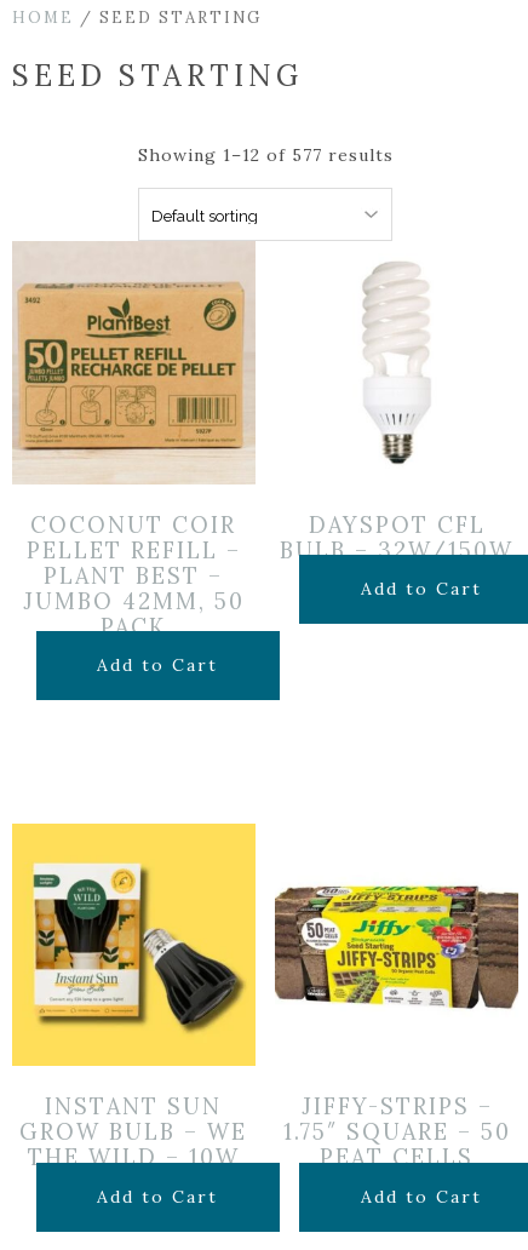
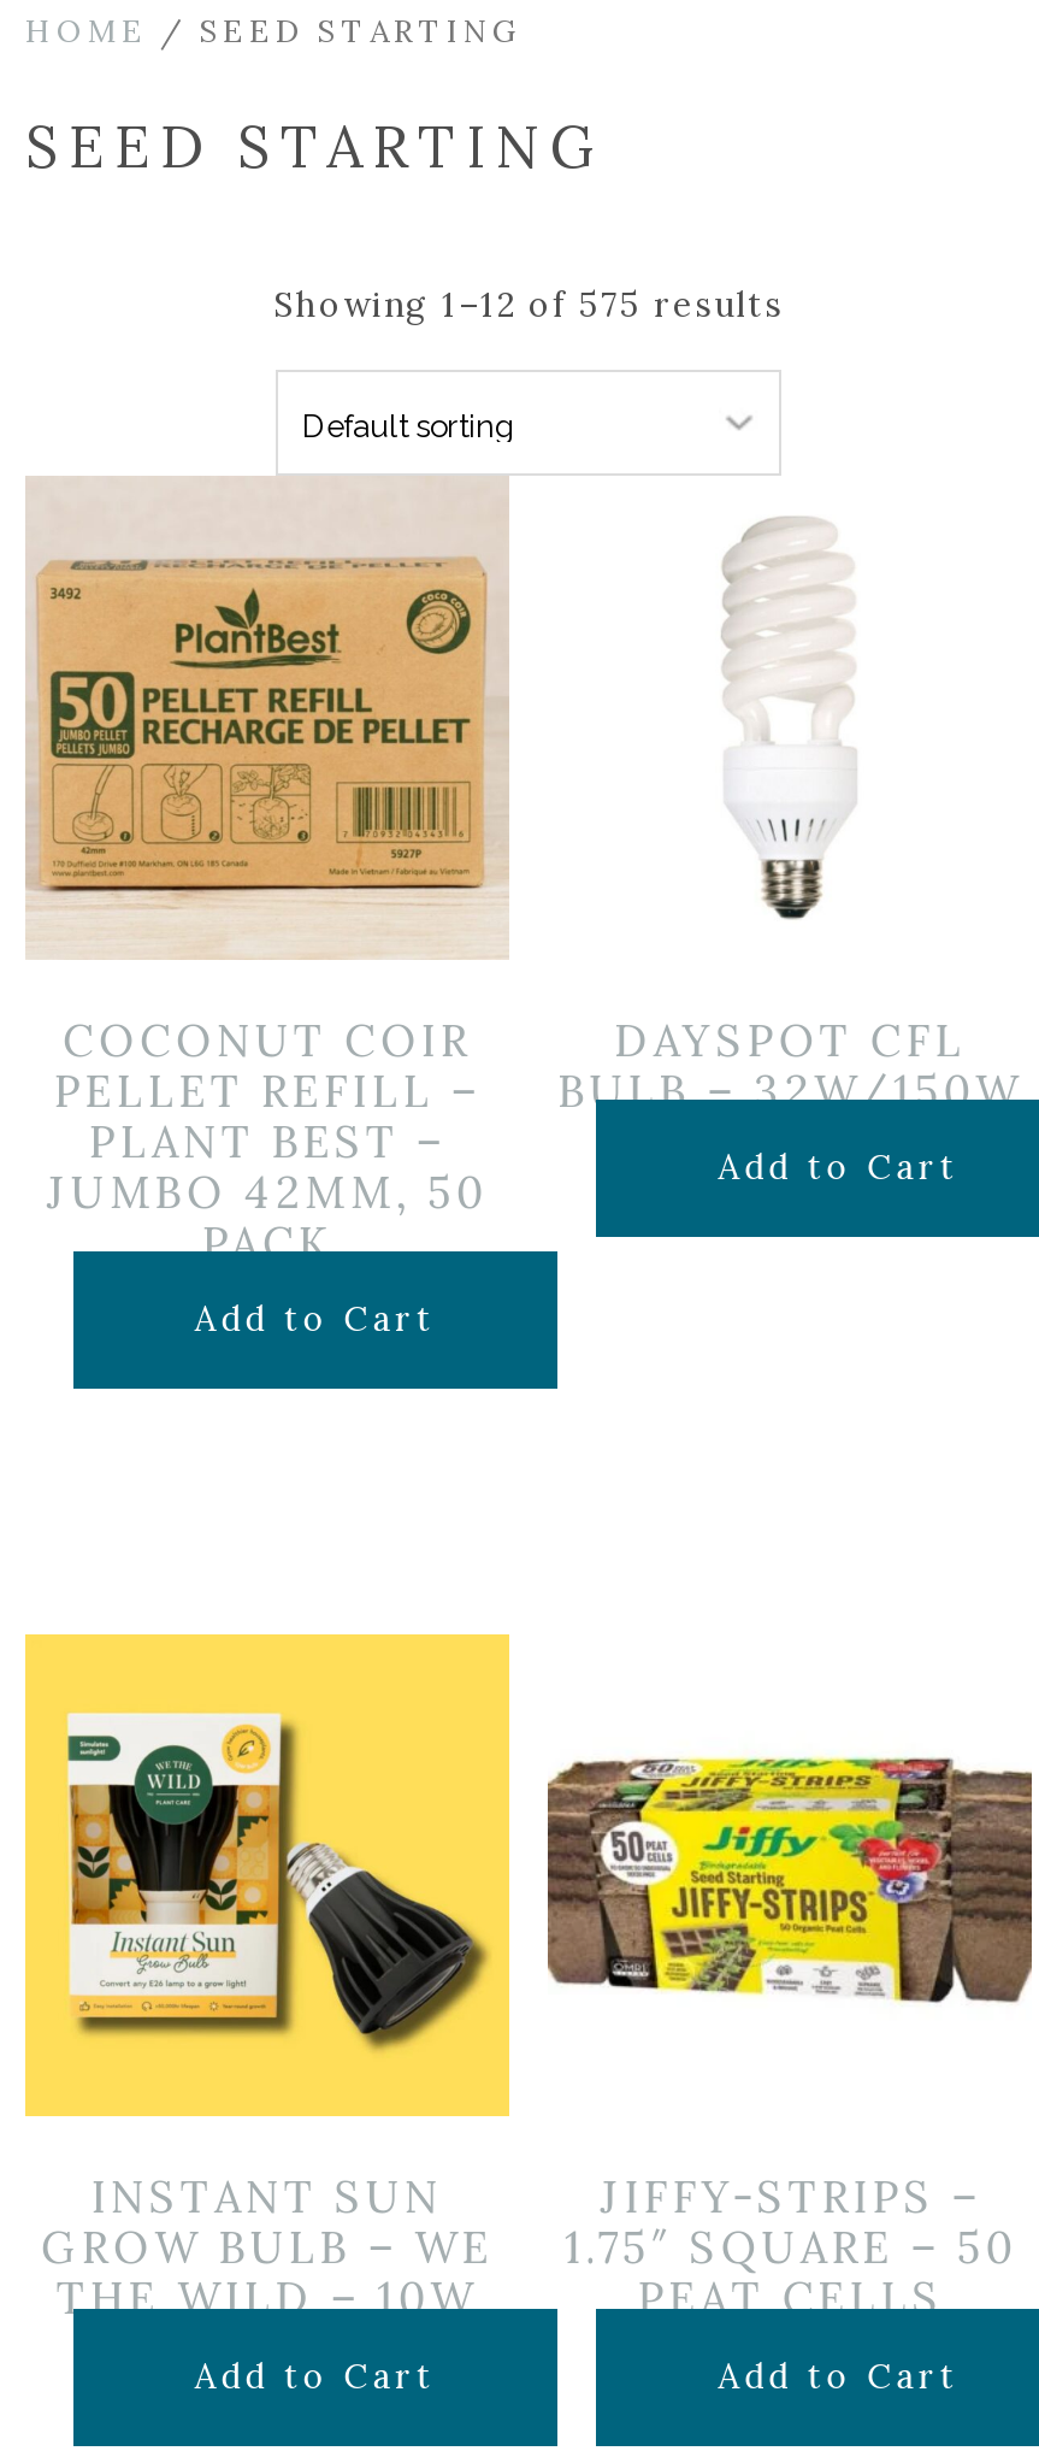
[137,144,393,166] Showing 1–12 of 577 results -> [273,283,784,326] Showing 1–12 of 575 results

